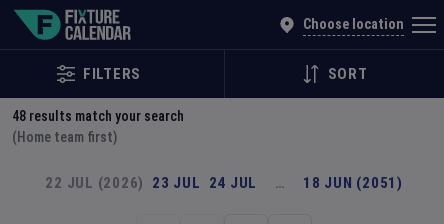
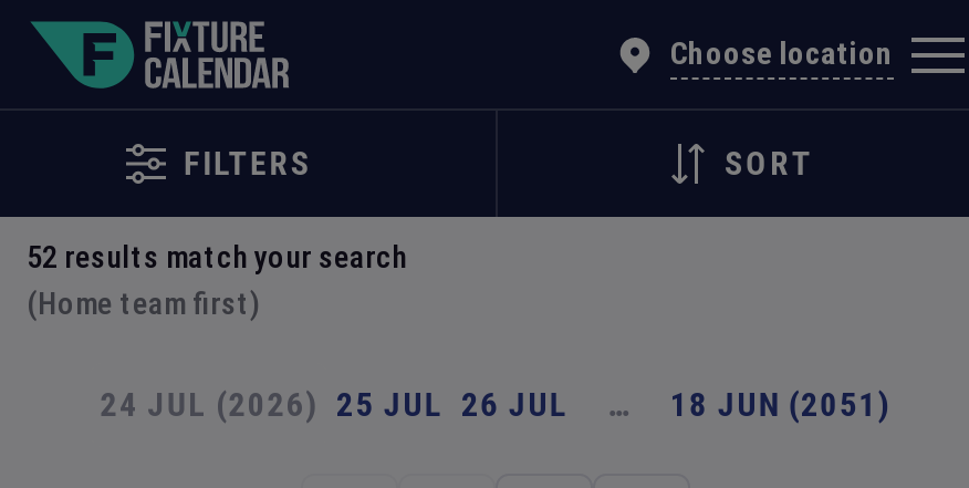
[12,108,184,124] 48 results match your search -> [27,239,407,274] 52 results match your search
[45,174,257,192] 22 JUL (2026) 23 JUL 24 JUL -> [100,385,569,425] 24 JUL (2026) 25 JUL 26 JUL

